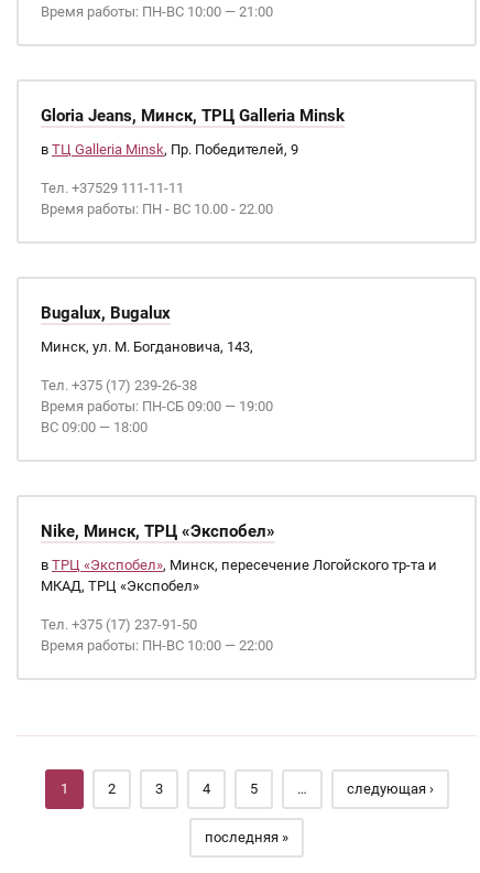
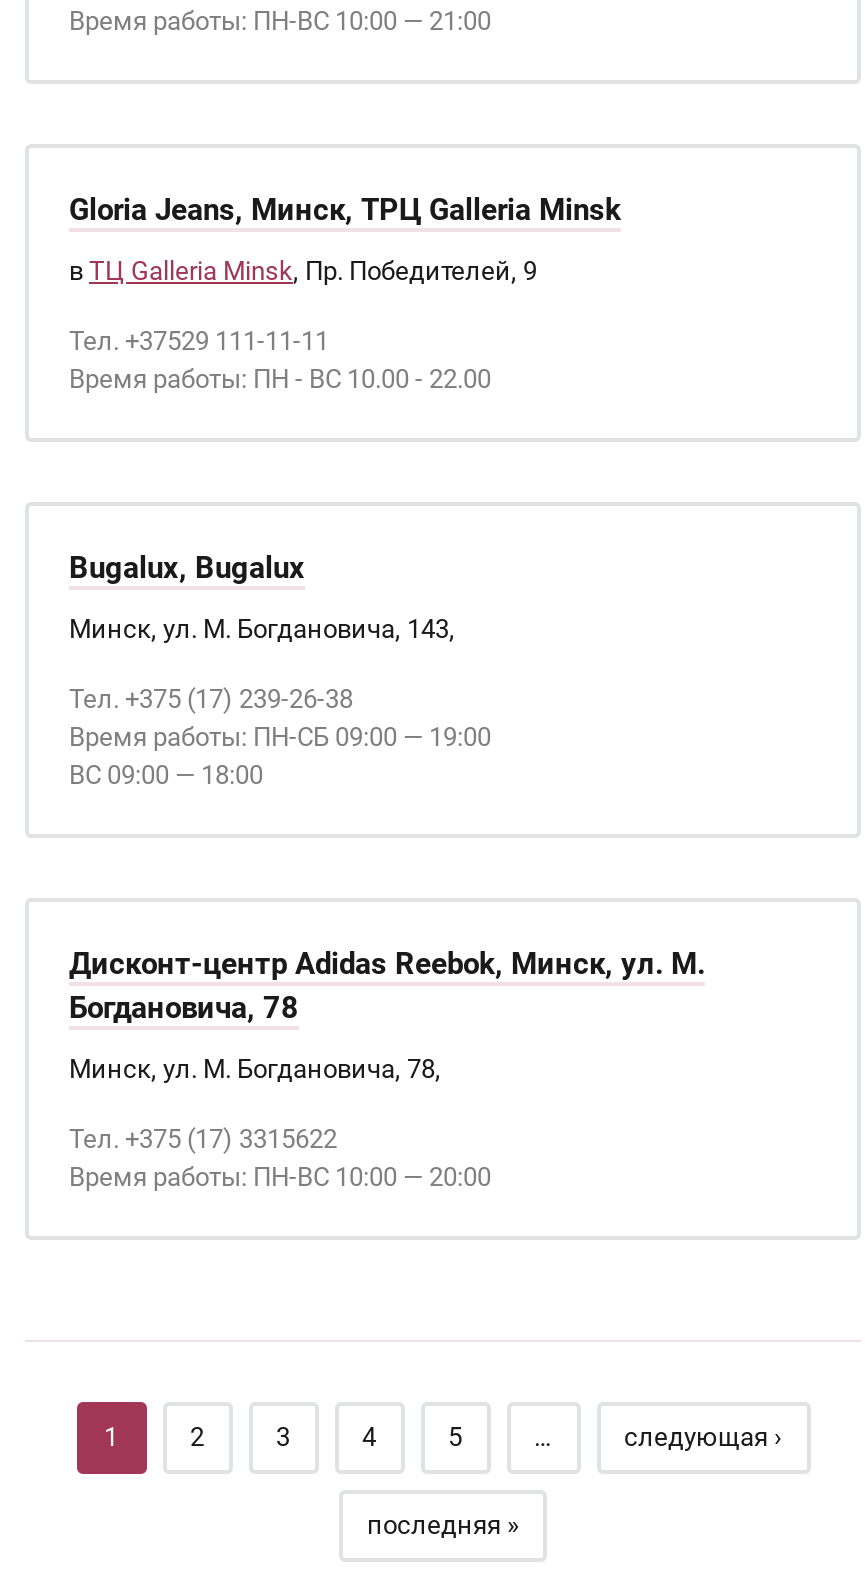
[41,521,275,541] Nike, Минск, ТРЦ «Экспобел» -> [69,946,705,1026] Дисконт-центр Adidas Reebok, Минск, ул. М. | Богдановича, 78
[41,557,437,594] в ТРЦ «Экспобел», Минск, пересечение Логойского тр-та и | МКАД, ТРЦ «Экспобел» -> [69,1054,441,1084] Минск, ул. М. Богдановича, 78,
[41,616,273,654] Тел. +375 (17) 237-91-50 | Время работы: ПН-ВС 10:00 — 22:00 -> [69,1124,491,1192] Тел. +375 (17) 3315622 | Время работы: ПН-ВС 10:00 — 20:00

